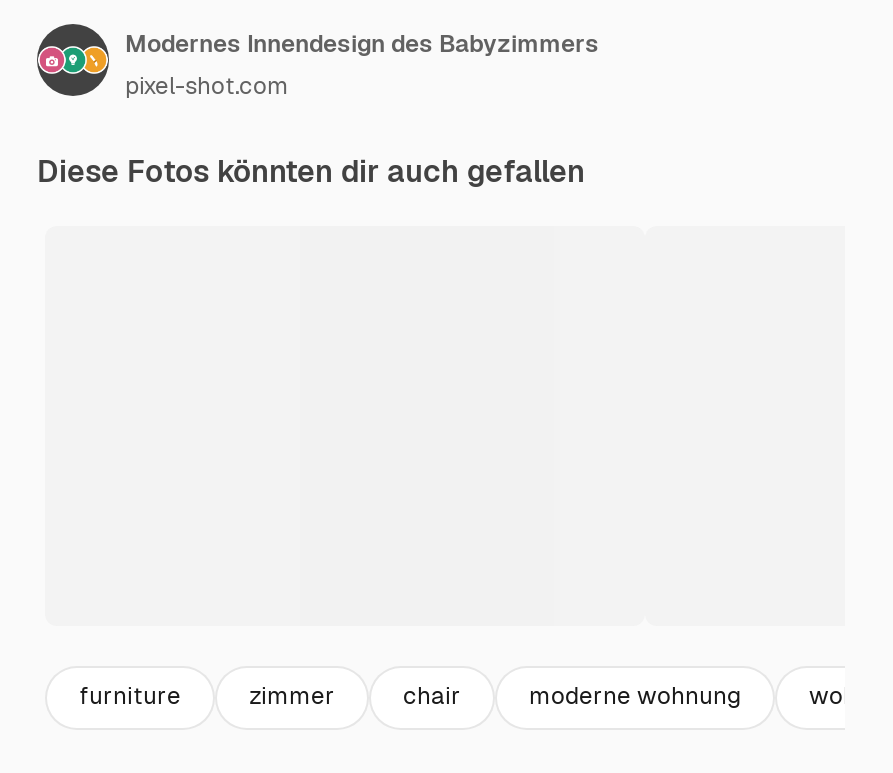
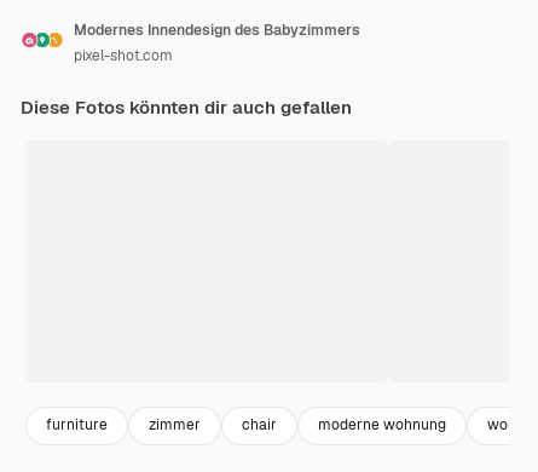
[35,22,111,98] [image] -> [21,18,64,62] [image]

